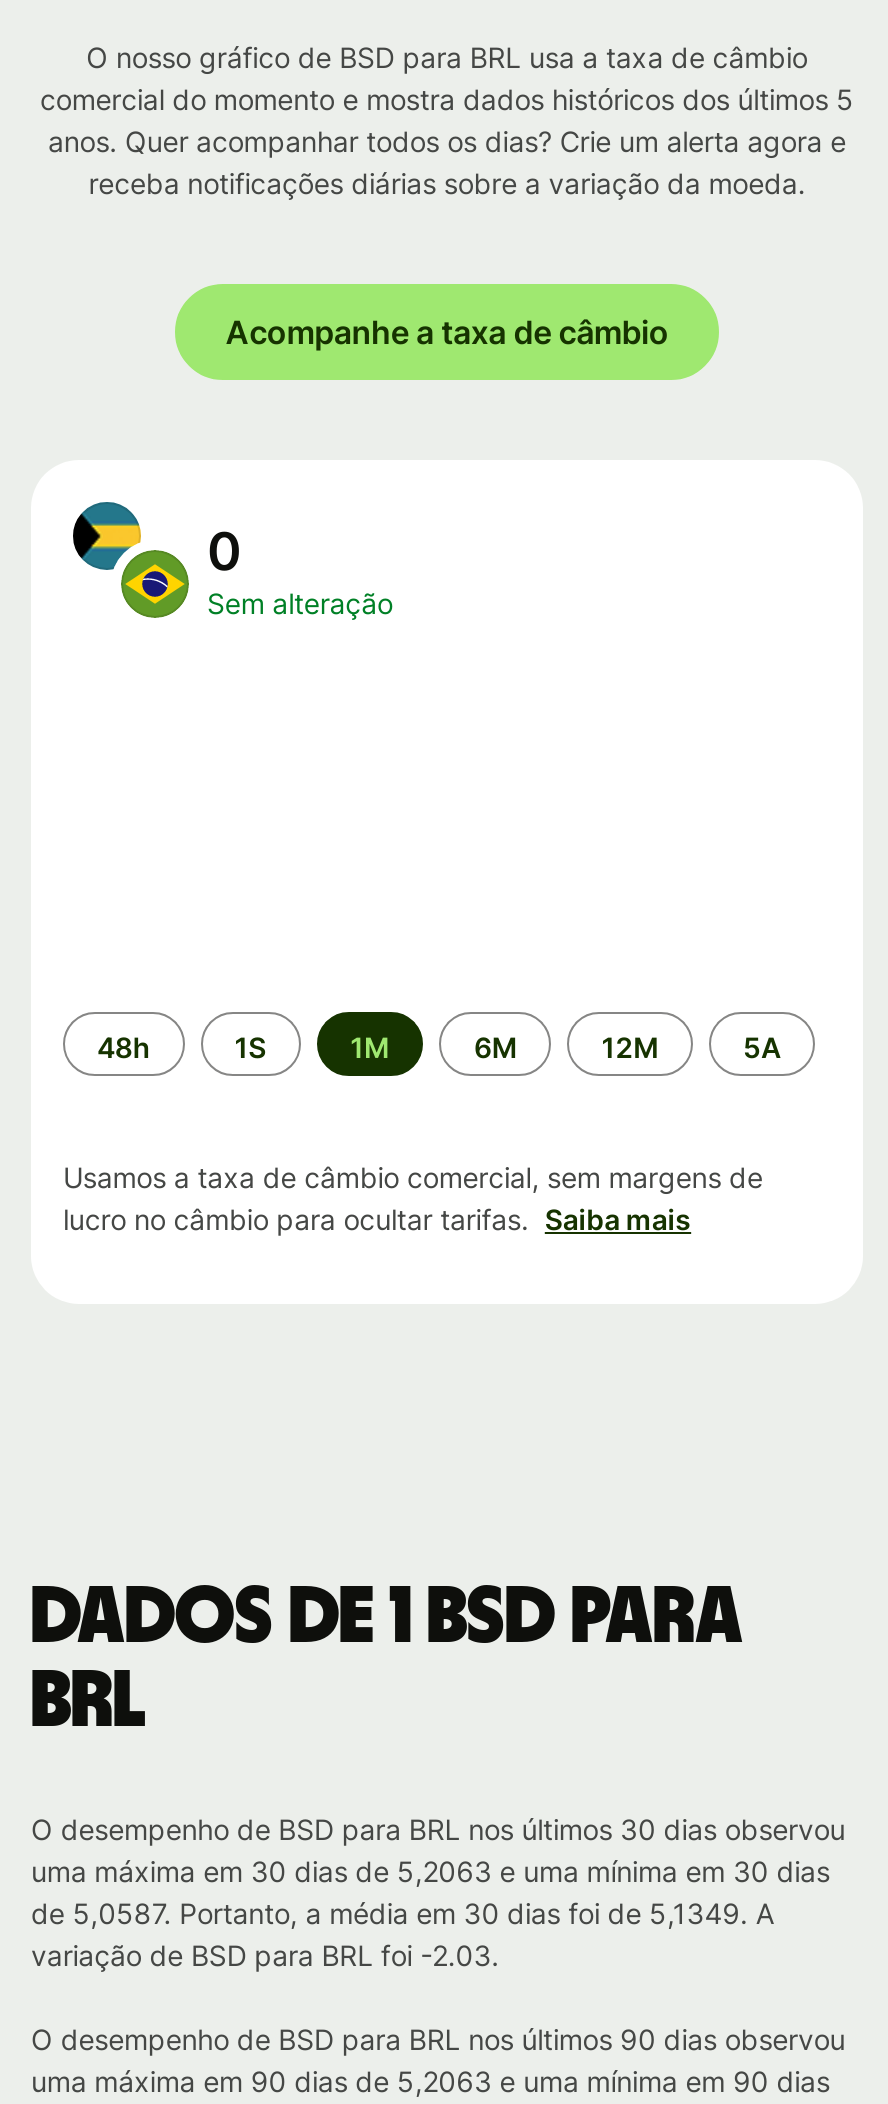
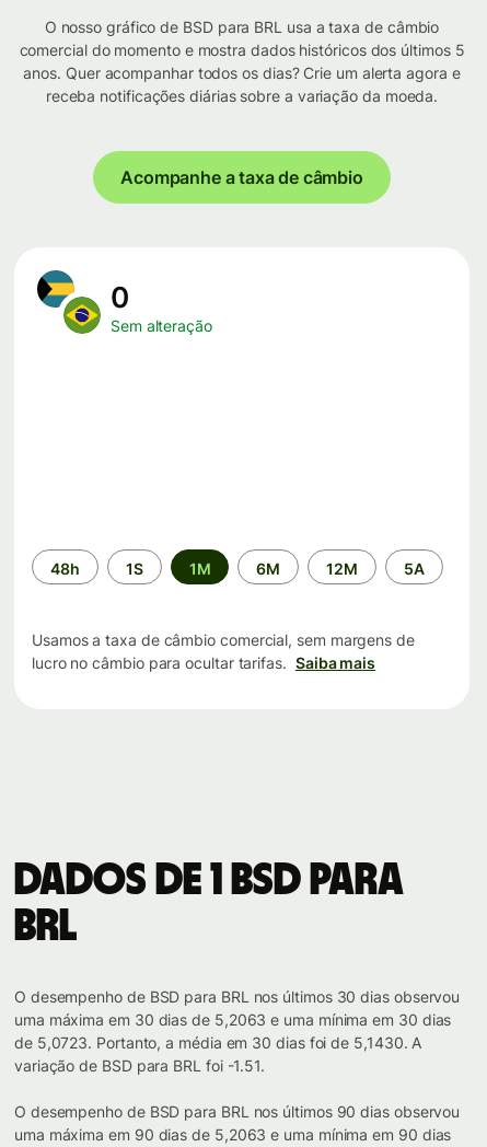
[31,1896,774,1930] de 5,0587. Portanto, a média em 30 dias foi de 5,1349. A -> [14,1033,422,1052] de 5,0723. Portanto, a média em 30 dias foi de 5,1430. A
[31,1938,499,1972] variação de BSD para BRL foi -2.03. -> [14,1056,265,1075] variação de BSD para BRL foi -1.51.

